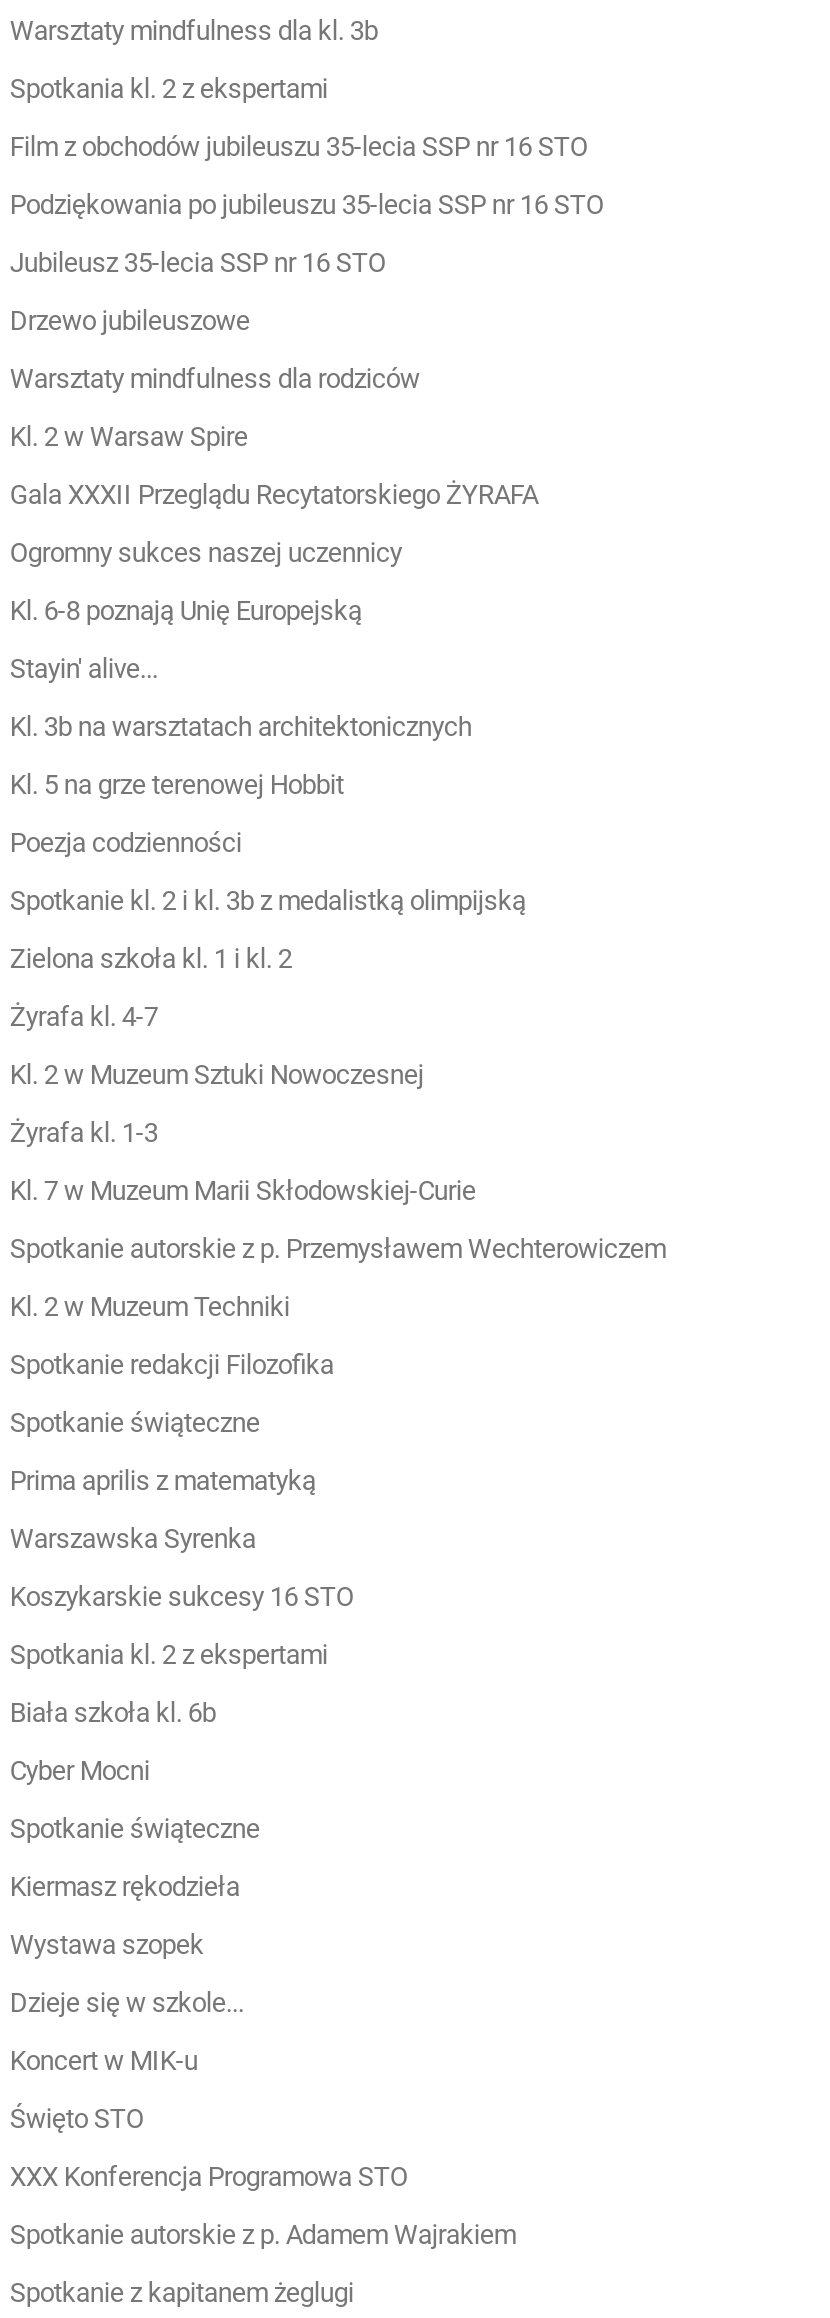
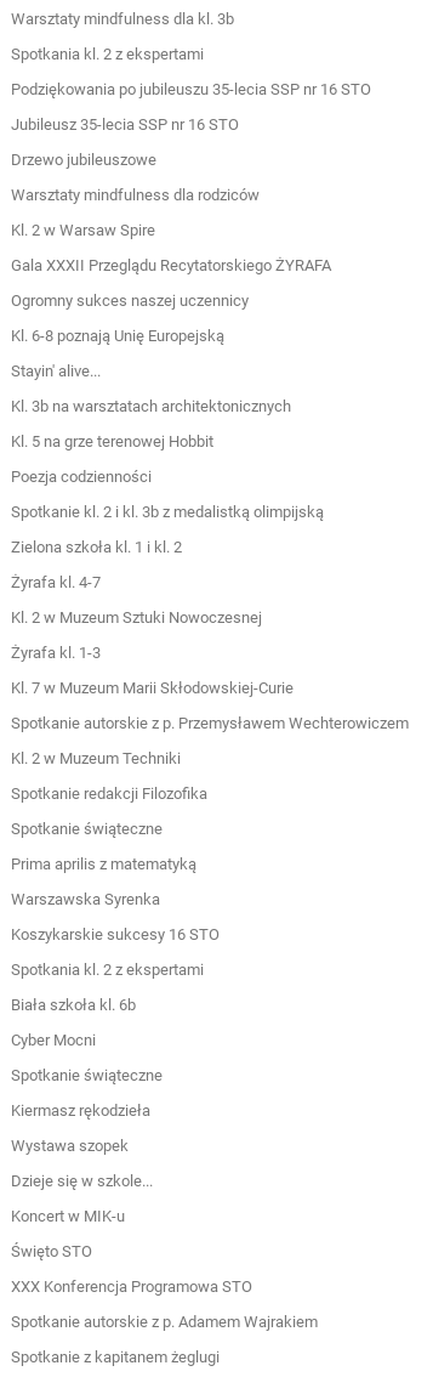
[10,132,588,162] Film z obchodów jubileuszu 35-lecia SSP nr 16 STO -> none

